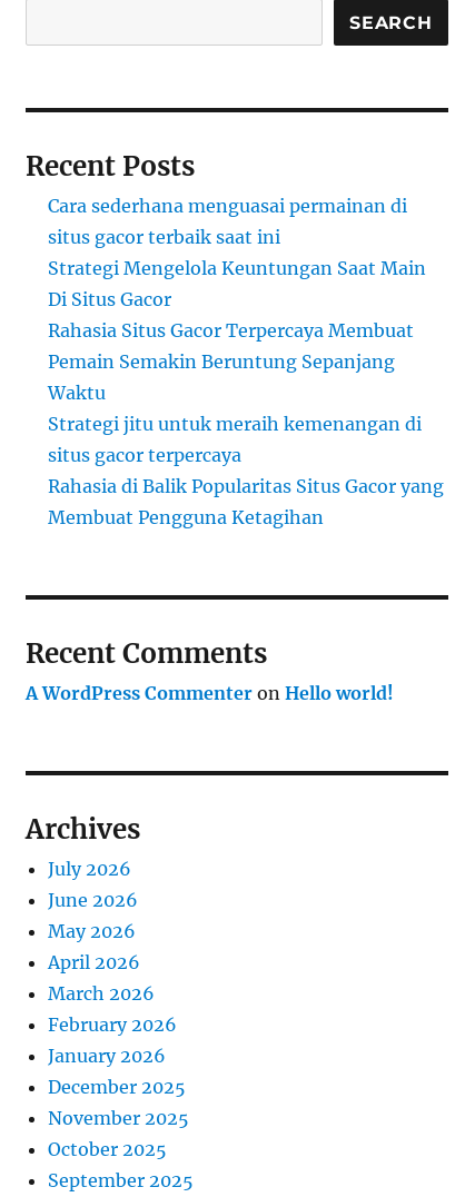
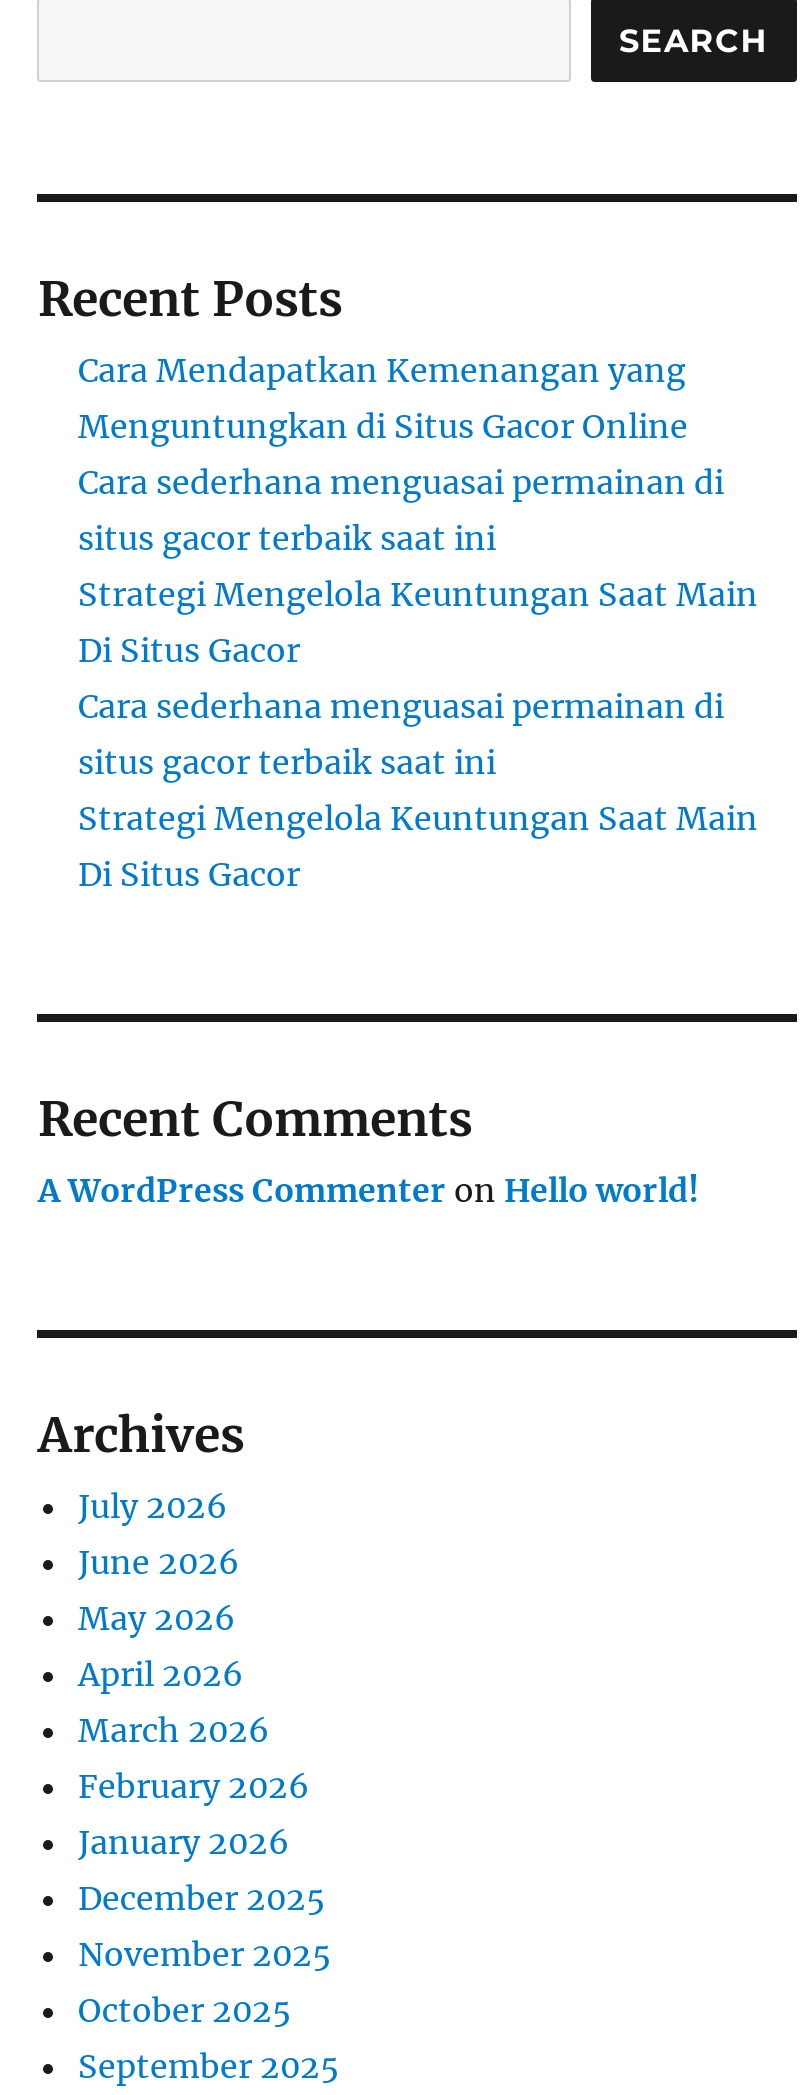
none -> [78,350,688,446] Cara Mendapatkan Kemenangan yang | Menguntungkan di Situs Gacor Online
moved [48,195,427,310] -> [78,462,758,670]: Cara sederhana menguasai permainan di | situs gacor terbaik saat ini | Strategi Mengelola Keuntungan Saat Main | Di Situs Gacor
[48,319,444,529] Rahasia Situs Gacor Terpercaya Membuat | Pemain Semakin Beruntung Sepanjang | Waktu | Strategi jitu untuk meraih kemenangan di | situs gacor terpercaya | Rahasia di Balik Popularitas Situs Gacor yang | Membuat Pengguna Ketagihan -> [78,686,758,894] Cara sederhana menguasai permainan di | situs gacor terbaik saat ini | Strategi Mengelola Keuntungan Saat Main | Di Situs Gacor

